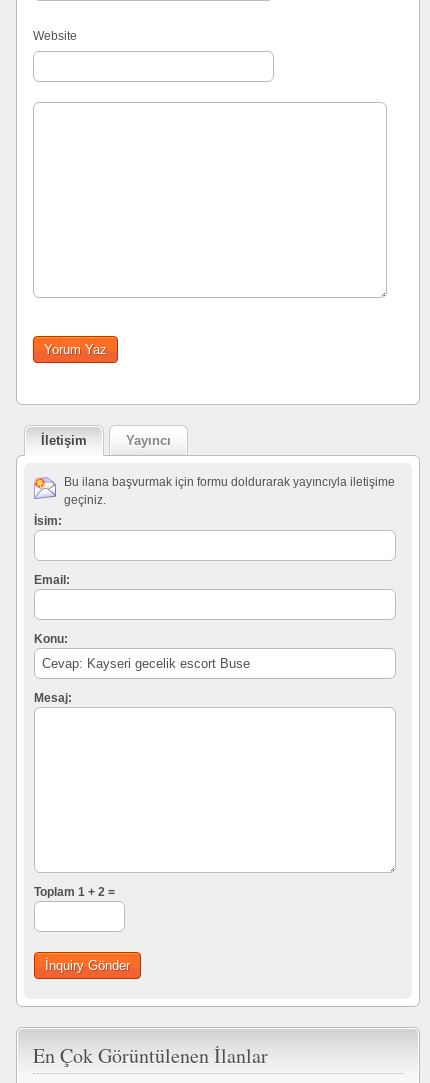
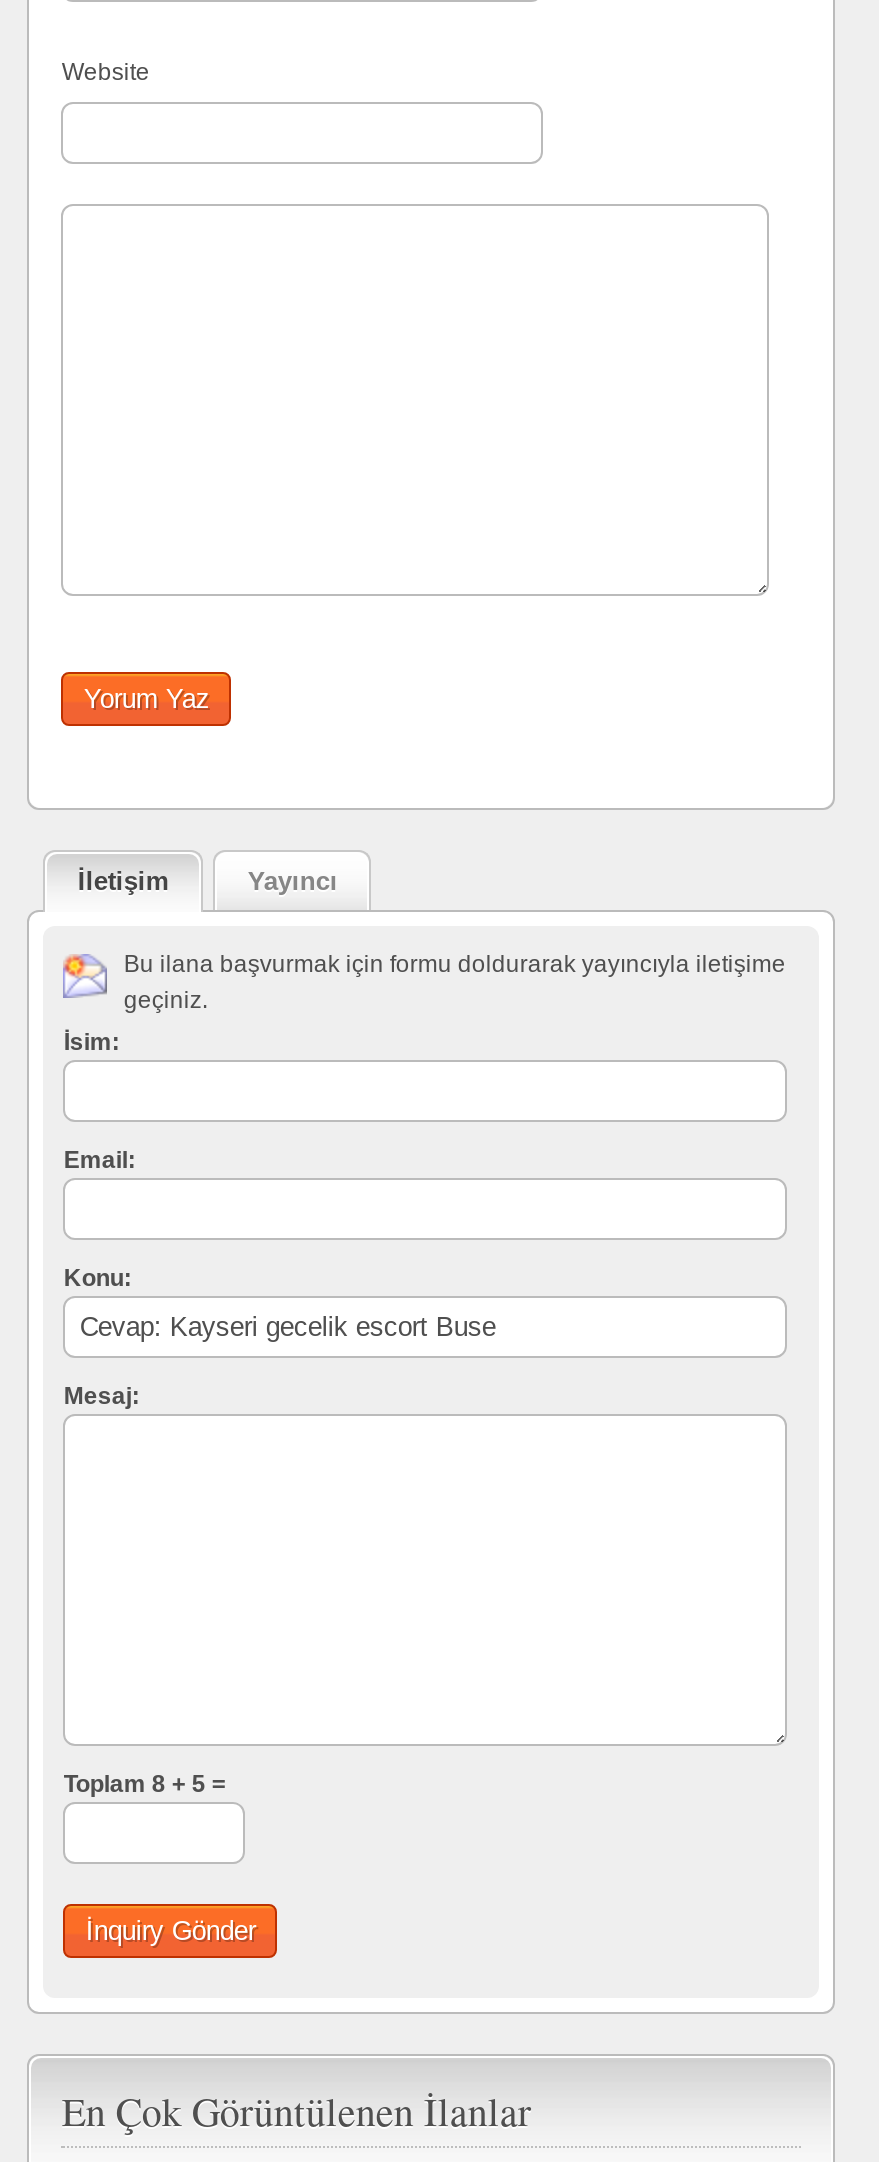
[34,885,115,899] Toplam 1 + 2 = -> [64,1770,226,1798] Toplam 8 + 5 =

